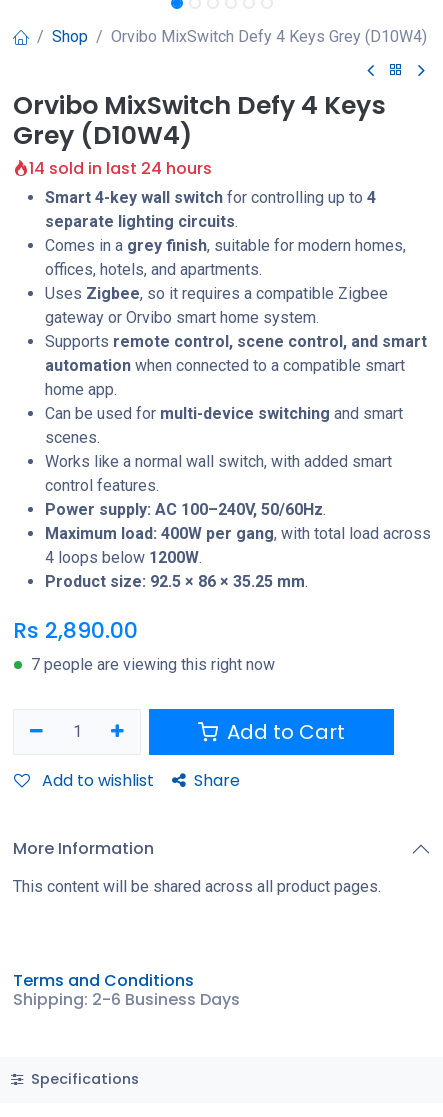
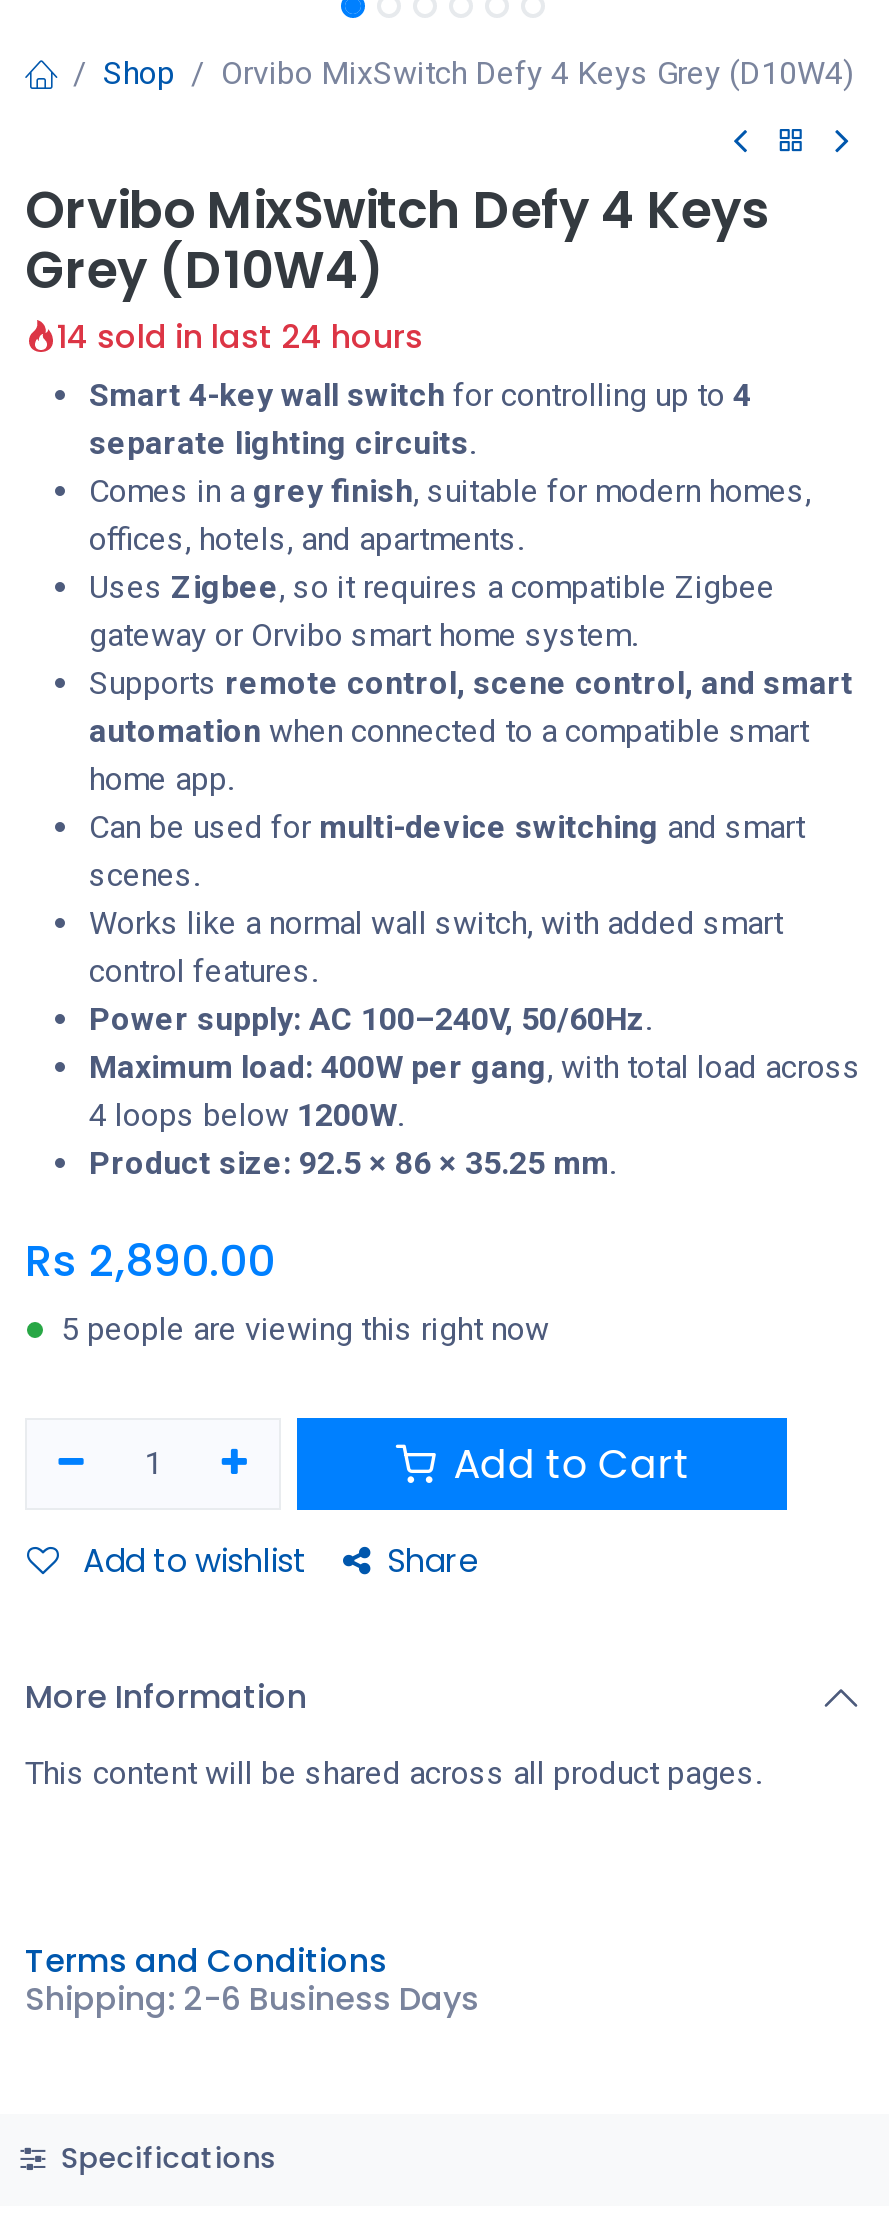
[31,655,275,674] 7 people are viewing this right now -> [61,1309,549,1347] 5 people are viewing this right now

